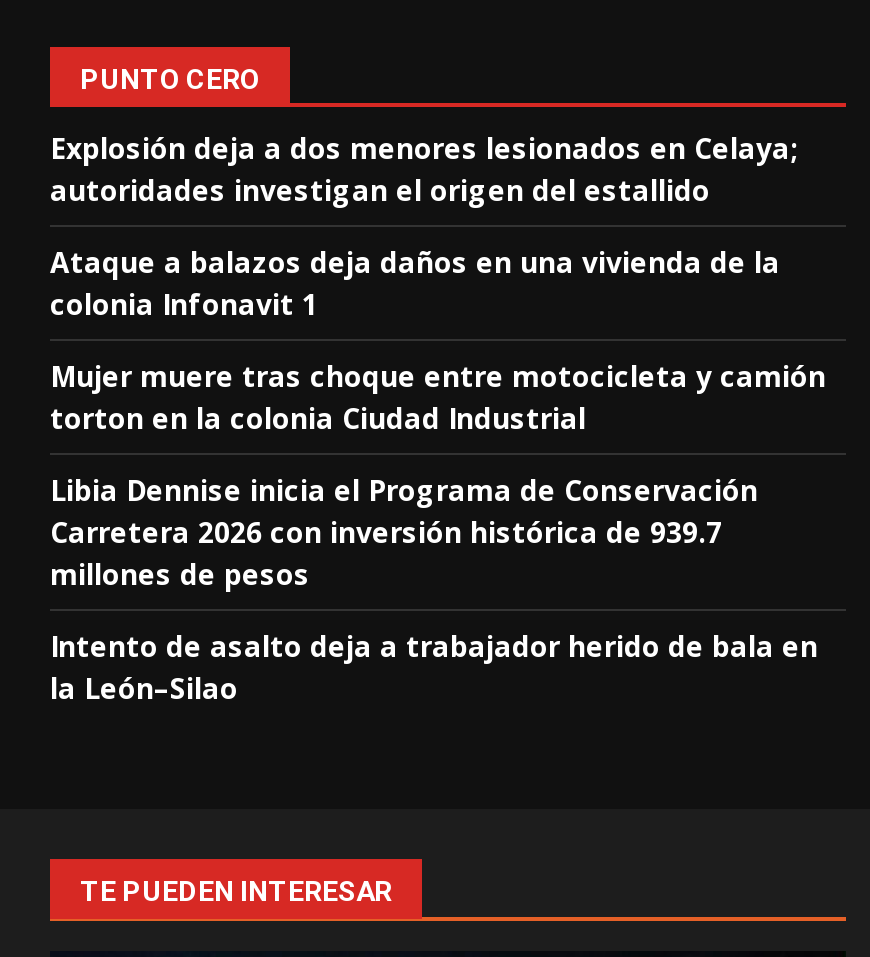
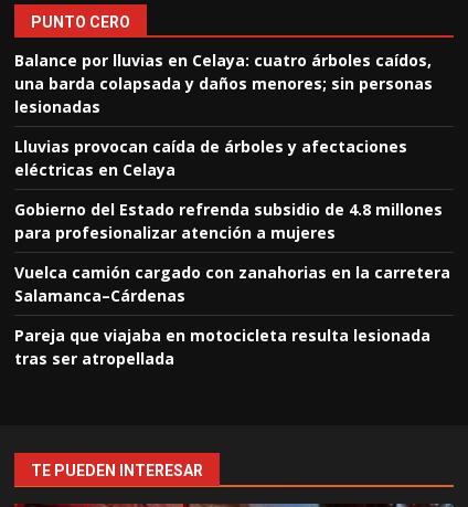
[50,129,798,209] Explosión deja a dos menores lesionados en Celaya; | autoridades investigan el origen del estallido -> [14,50,433,117] Balance por lluvias en Celaya: cuatro árboles caídos, | una barda colapsada y daños menores; sin personas | lesionadas
[50,243,780,323] Ataque a balazos deja daños en una vivienda de la | colonia Infonavit 1 -> [14,136,407,180] Lluvias provocan caída de árboles y afectaciones | eléctricas en Celaya
[50,357,826,437] Mujer muere tras choque entre motocicleta y camión | torton en la colonia Ciudad Industrial -> [14,199,443,243] Gobierno del Estado refrenda subsidio de 4.8 millones | para profesionalizar atención a mujeres
[50,471,758,593] Libia Dennise inicia el Programa de Conservación | Carretera 2026 con inversión histórica de 939.7 | millones de pesos -> [14,262,450,306] Vuelca camión cargado con zanahorias en la carretera | Salamanca–Cárdenas
[50,627,818,707] Intento de asalto deja a trabajador herido de bala en | la León–Silao -> [14,325,430,369] Pareja que viajaba en motocicleta resulta lesionada | tras ser atropellada

